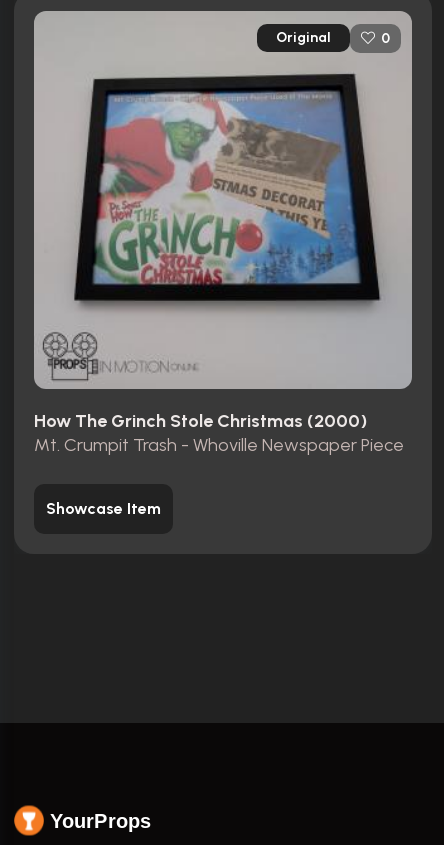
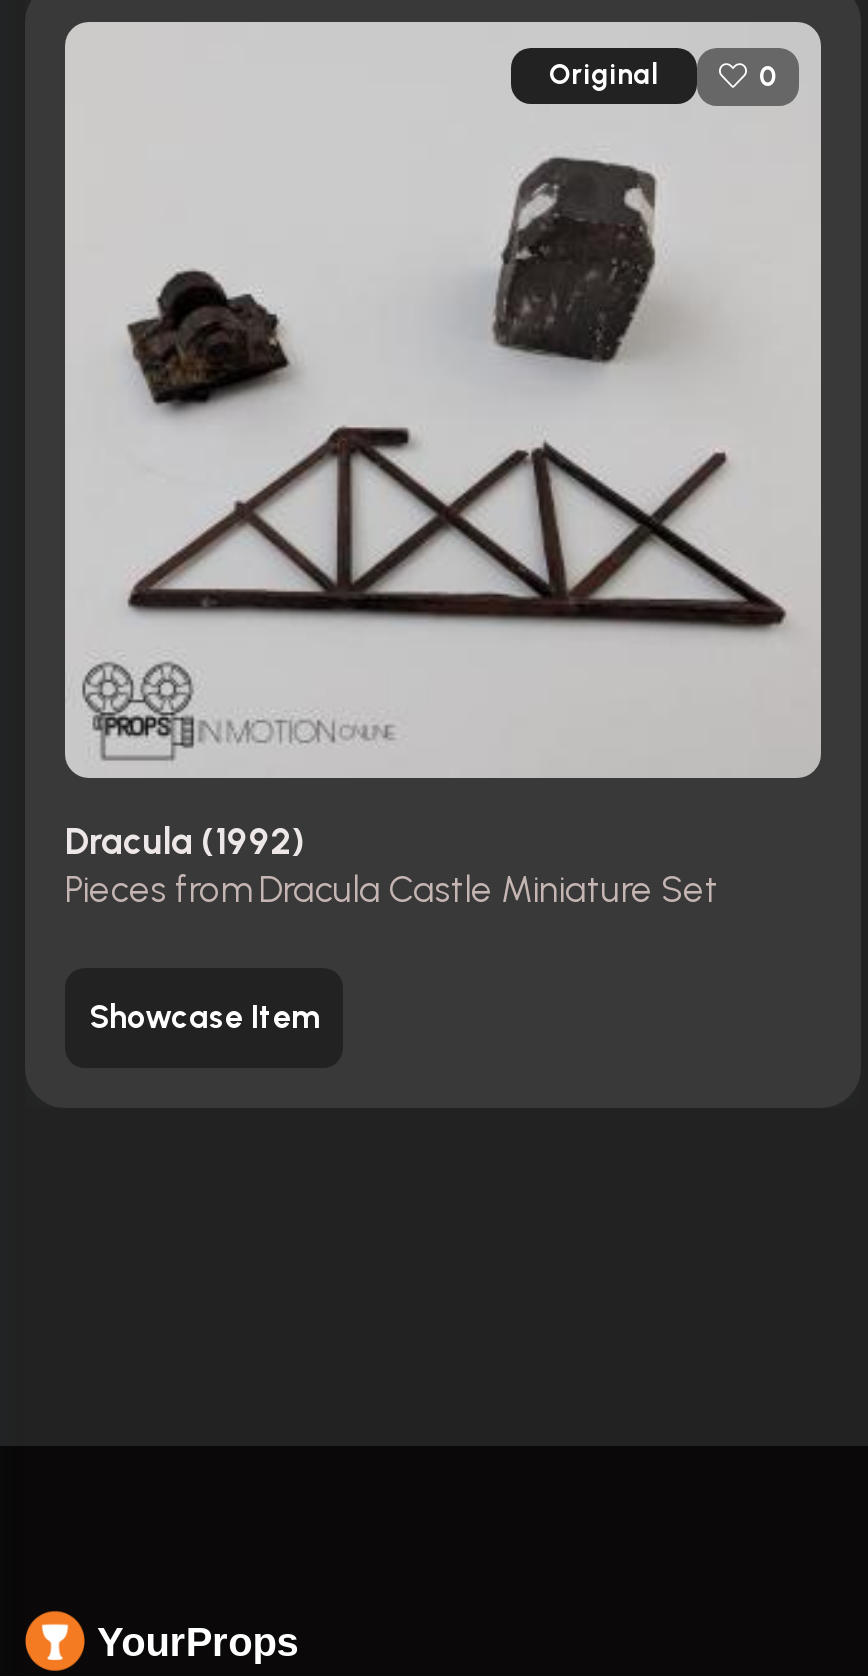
[34,11,412,456] [image] | How The Grinch Stole Christmas (2000) | Mt. Crumpit Trash - Whoville Newspaper Piece -> [65,24,819,912] [image] | Dracula (1992) | Pieces from Dracula Castle Miniature Set

